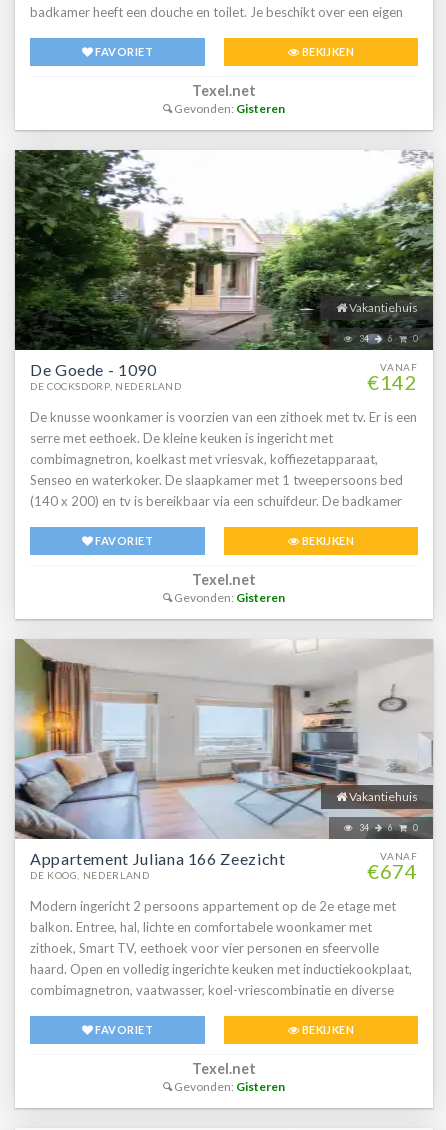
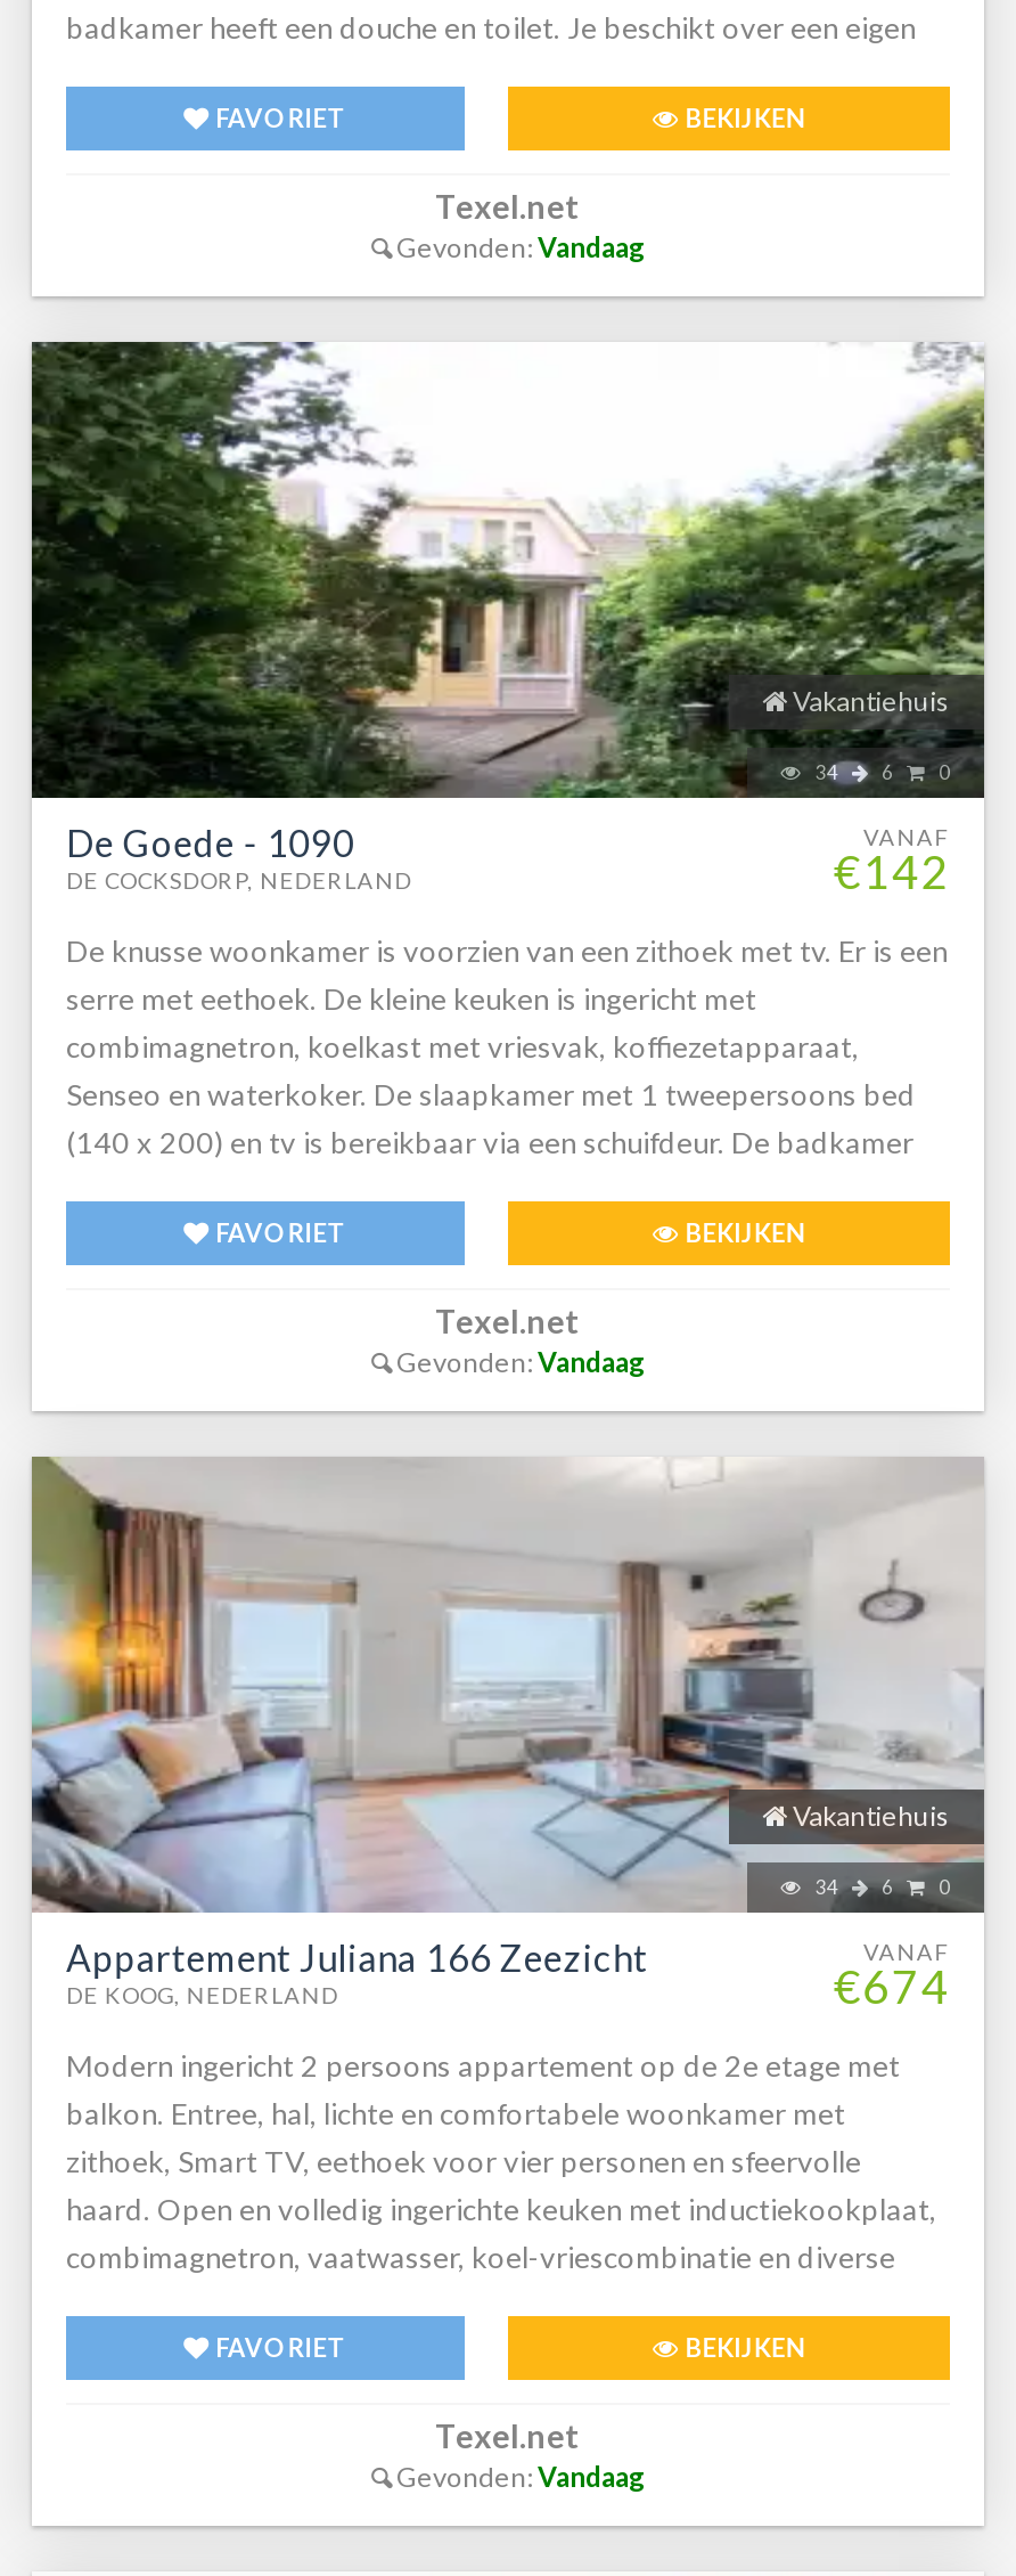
[172,101,285,116] Gevonden:Gisteren -> [392,230,645,264] Gevonden:Vandaag
[172,590,285,605] Gevonden:Gisteren -> [392,1345,645,1379] Gevonden:Vandaag
[172,1079,285,1094] Gevonden:Gisteren -> [392,2460,645,2494] Gevonden:Vandaag

